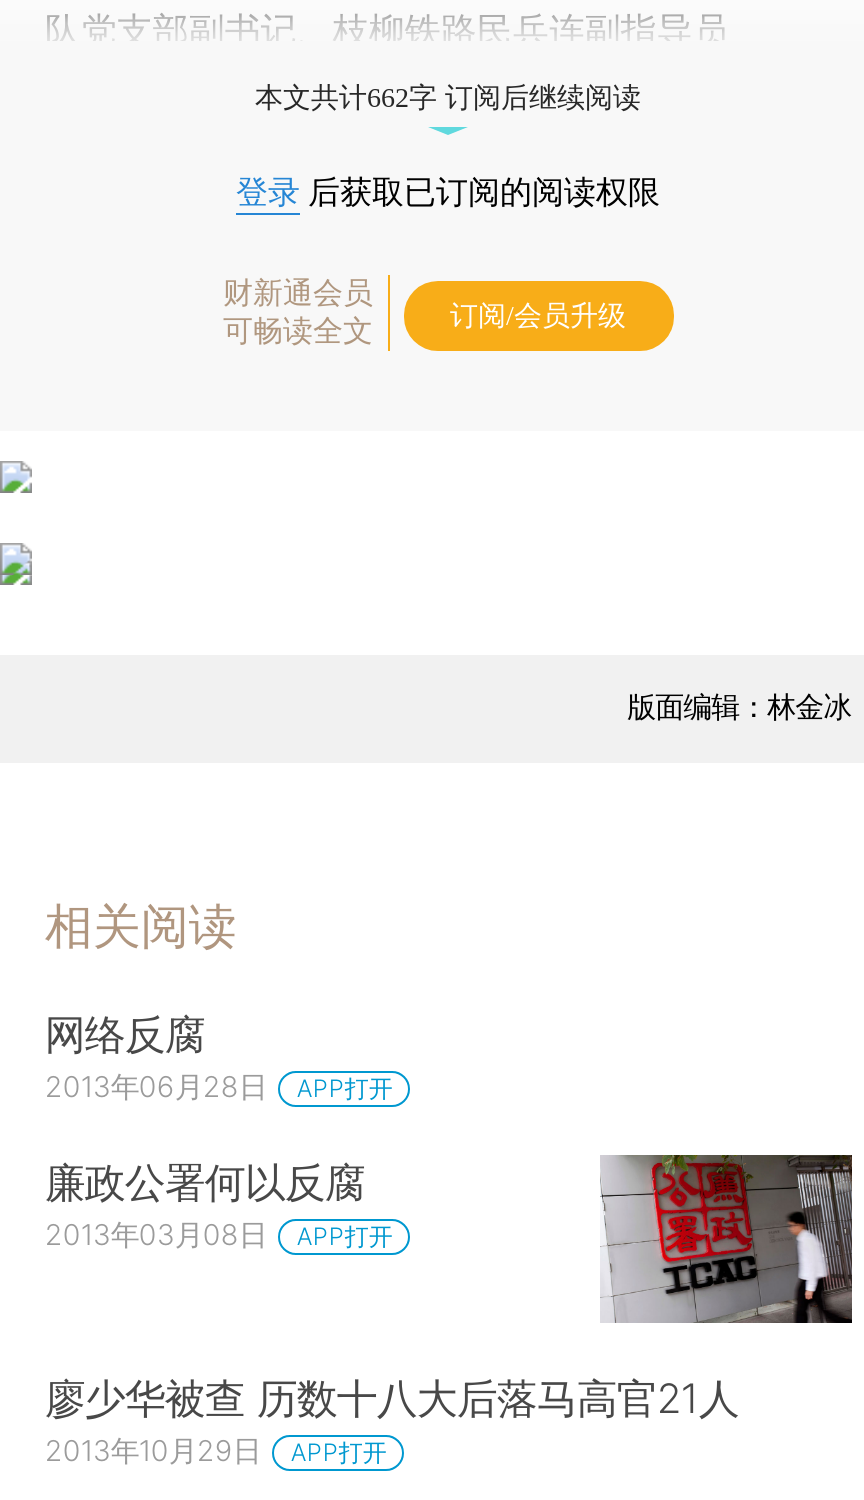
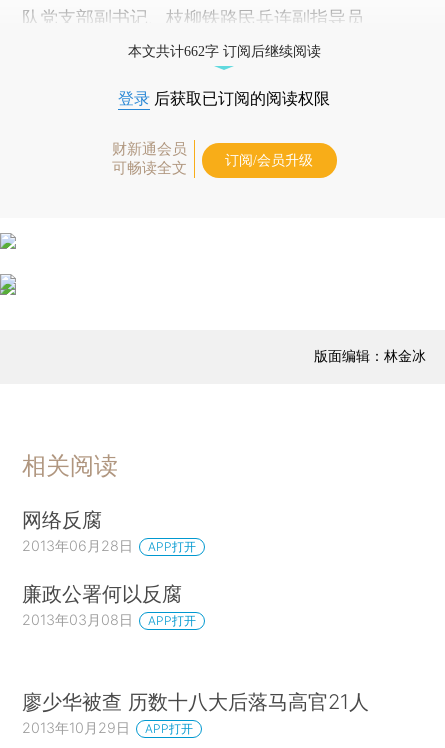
[600,1153,854,1325] [image] -> none

